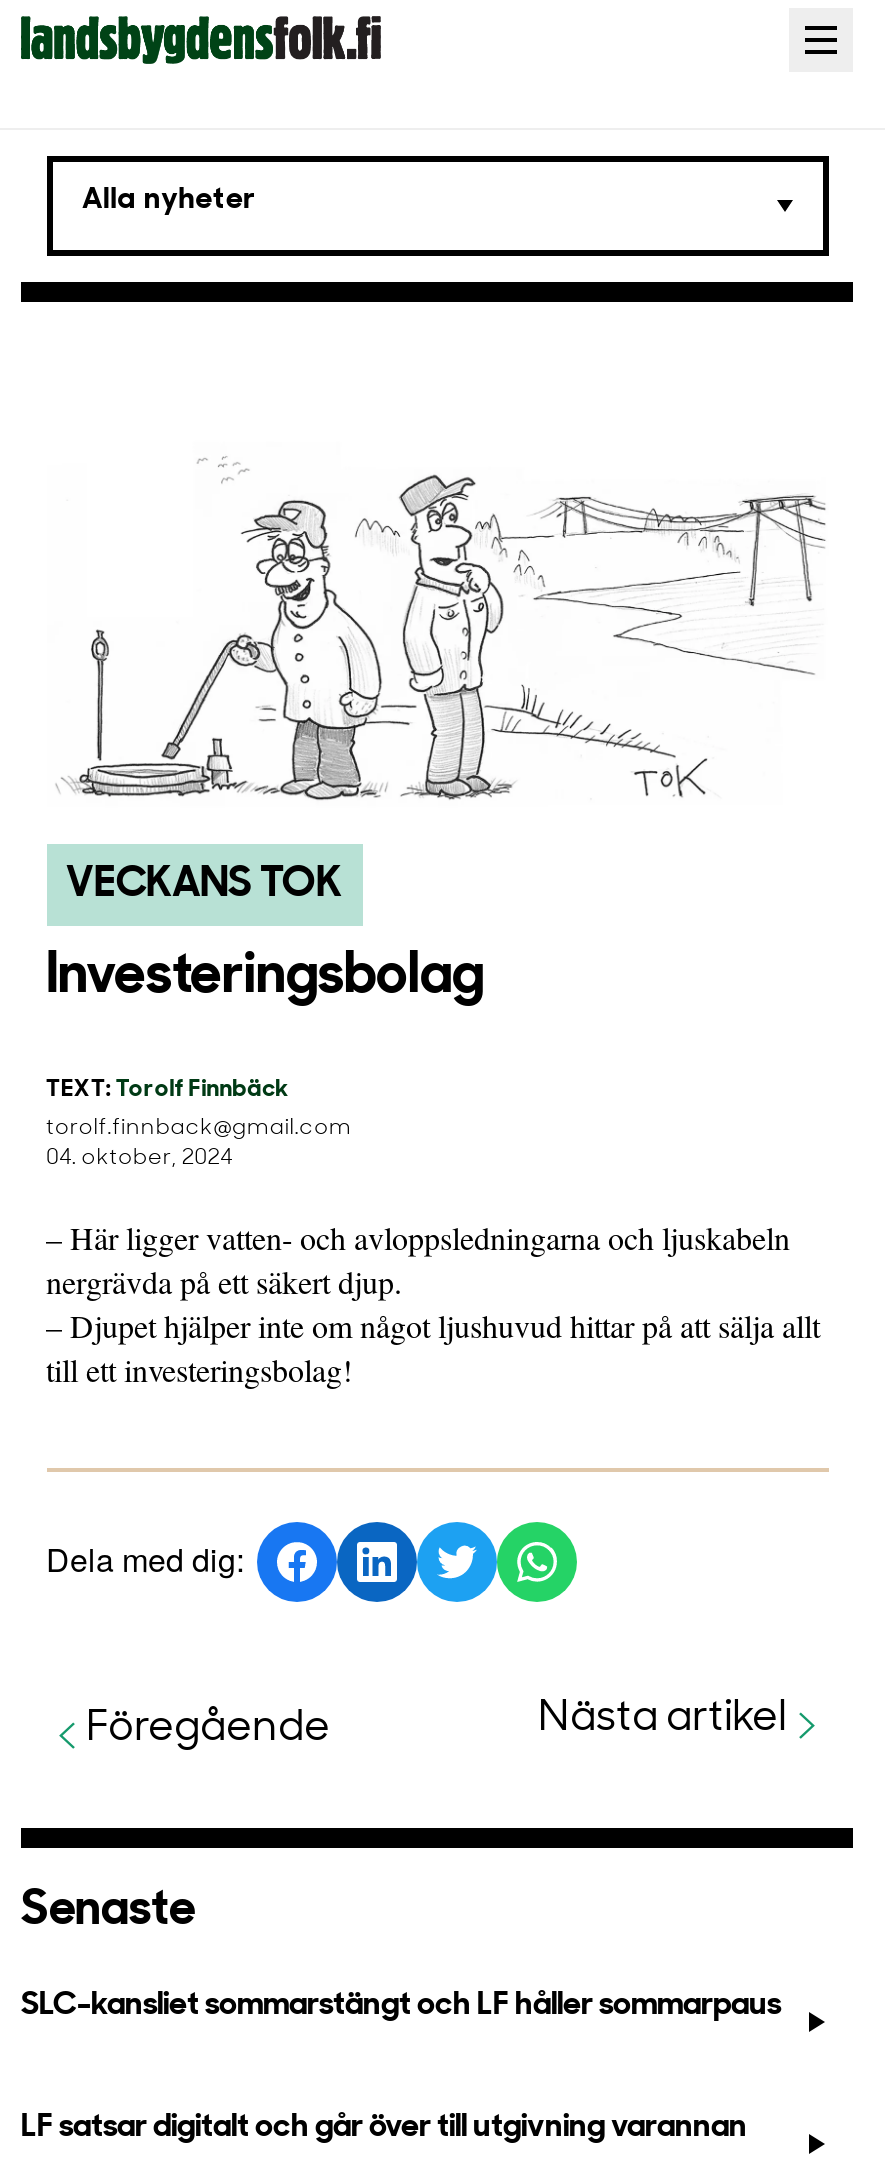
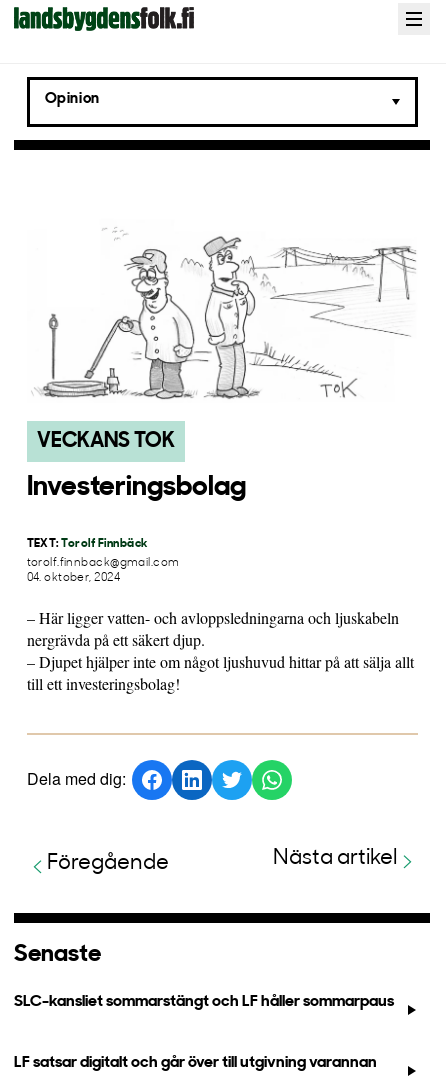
[82,185,256,215] Alla nyheter -> [44,91,100,106] Opinion

